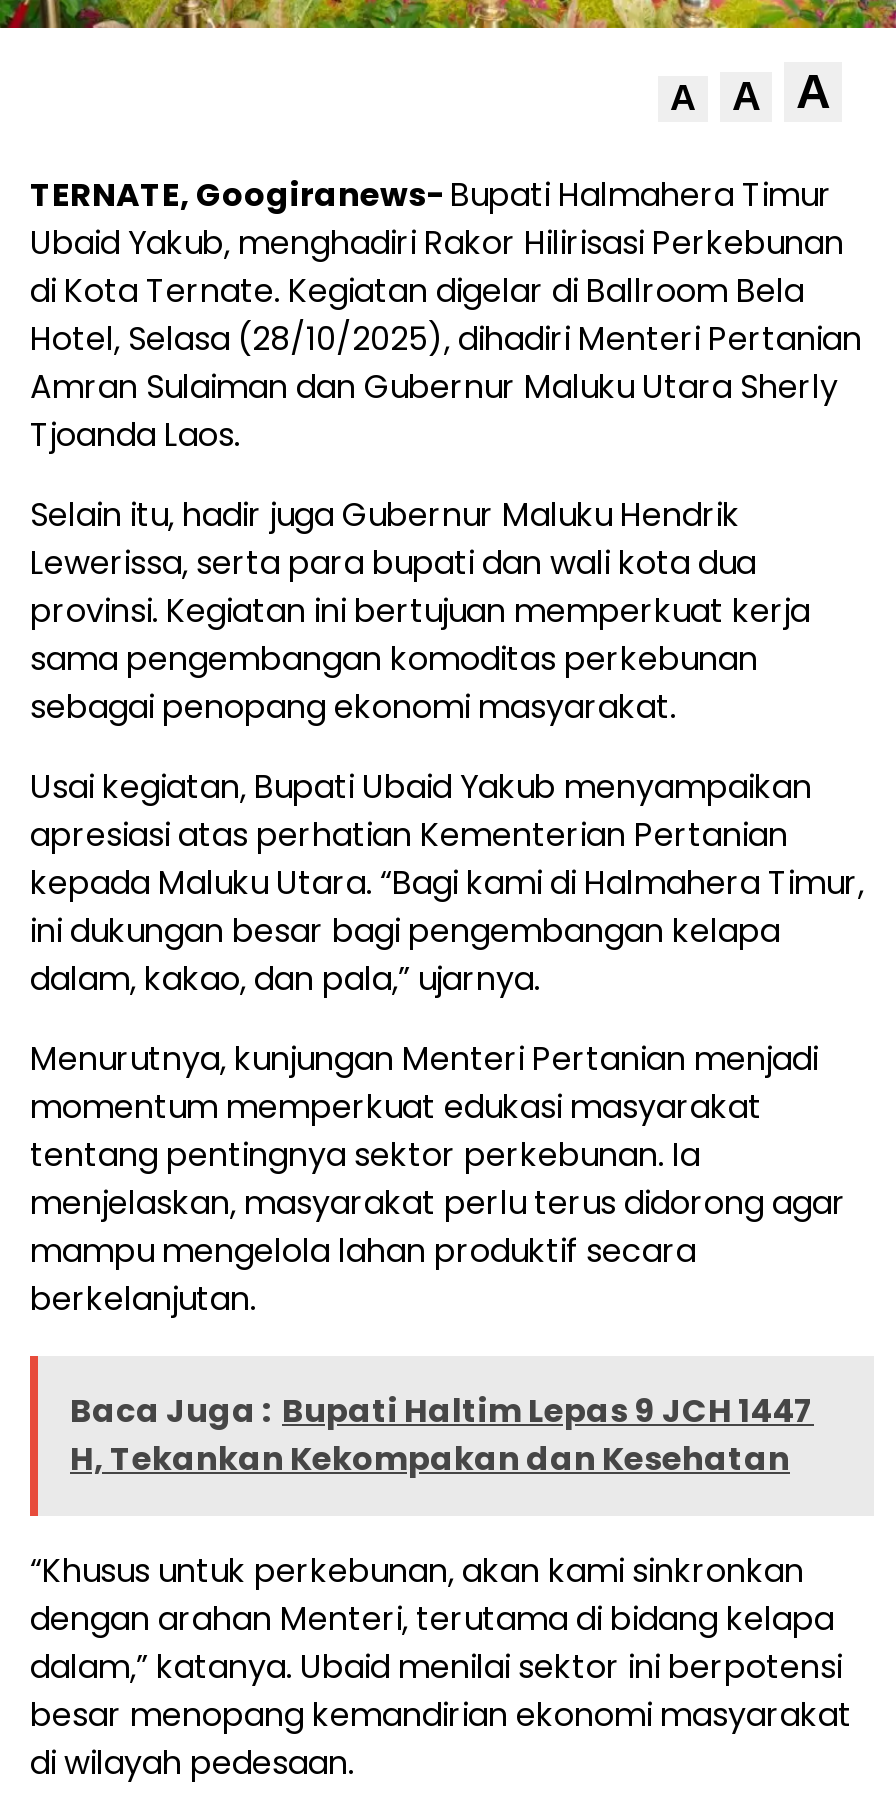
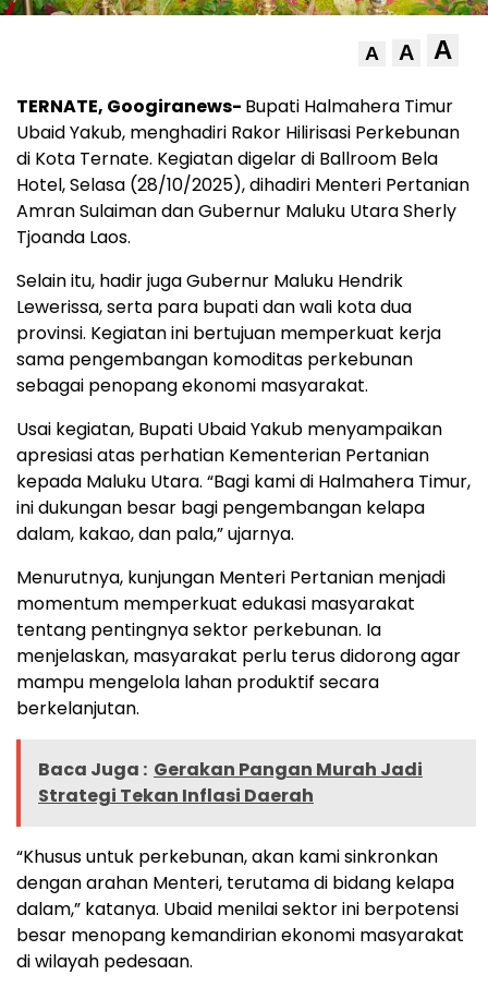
[70,1389,814,1483] Baca Juga : Bupati Haltim Lepas 9 JCH 1447 | H, Tekankan Kekompakan dan Kesehatan -> [38,757,423,809] Baca Juga : Gerakan Pangan Murah Jadi | Strategi Tekan Inflasi Daerah

